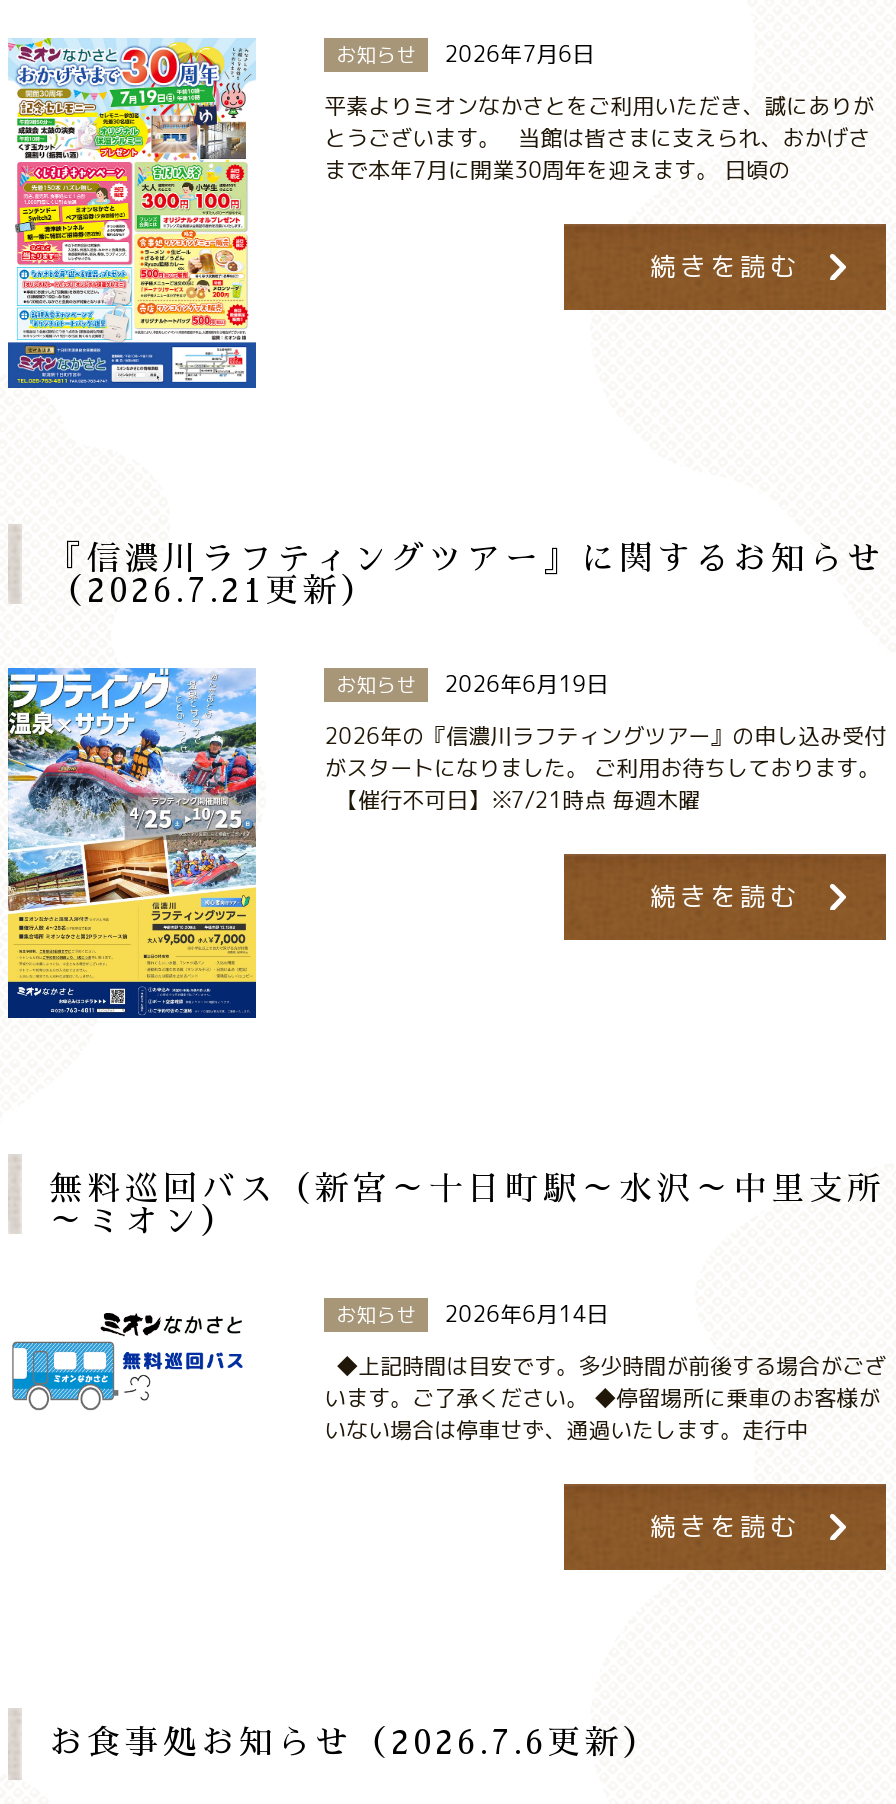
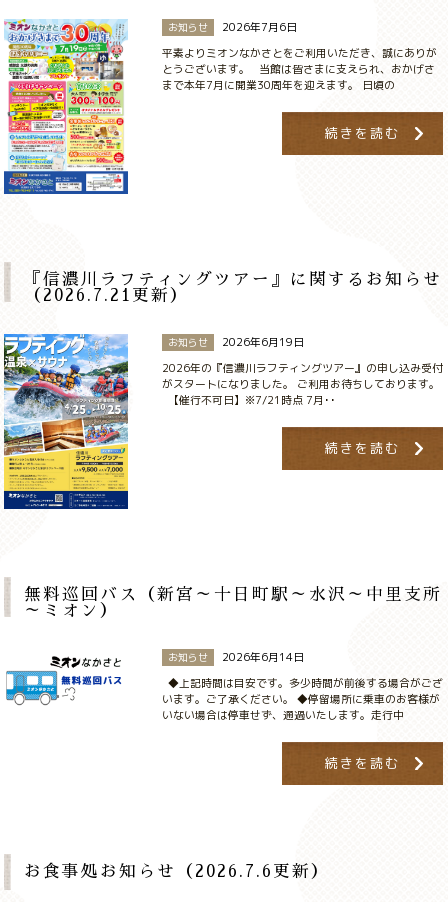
[324,784,700,814] 【催行不可日】※7/21時点 毎週木曜 -> [162,392,336,407] 【催行不可日】※7/21時点 7月･･

